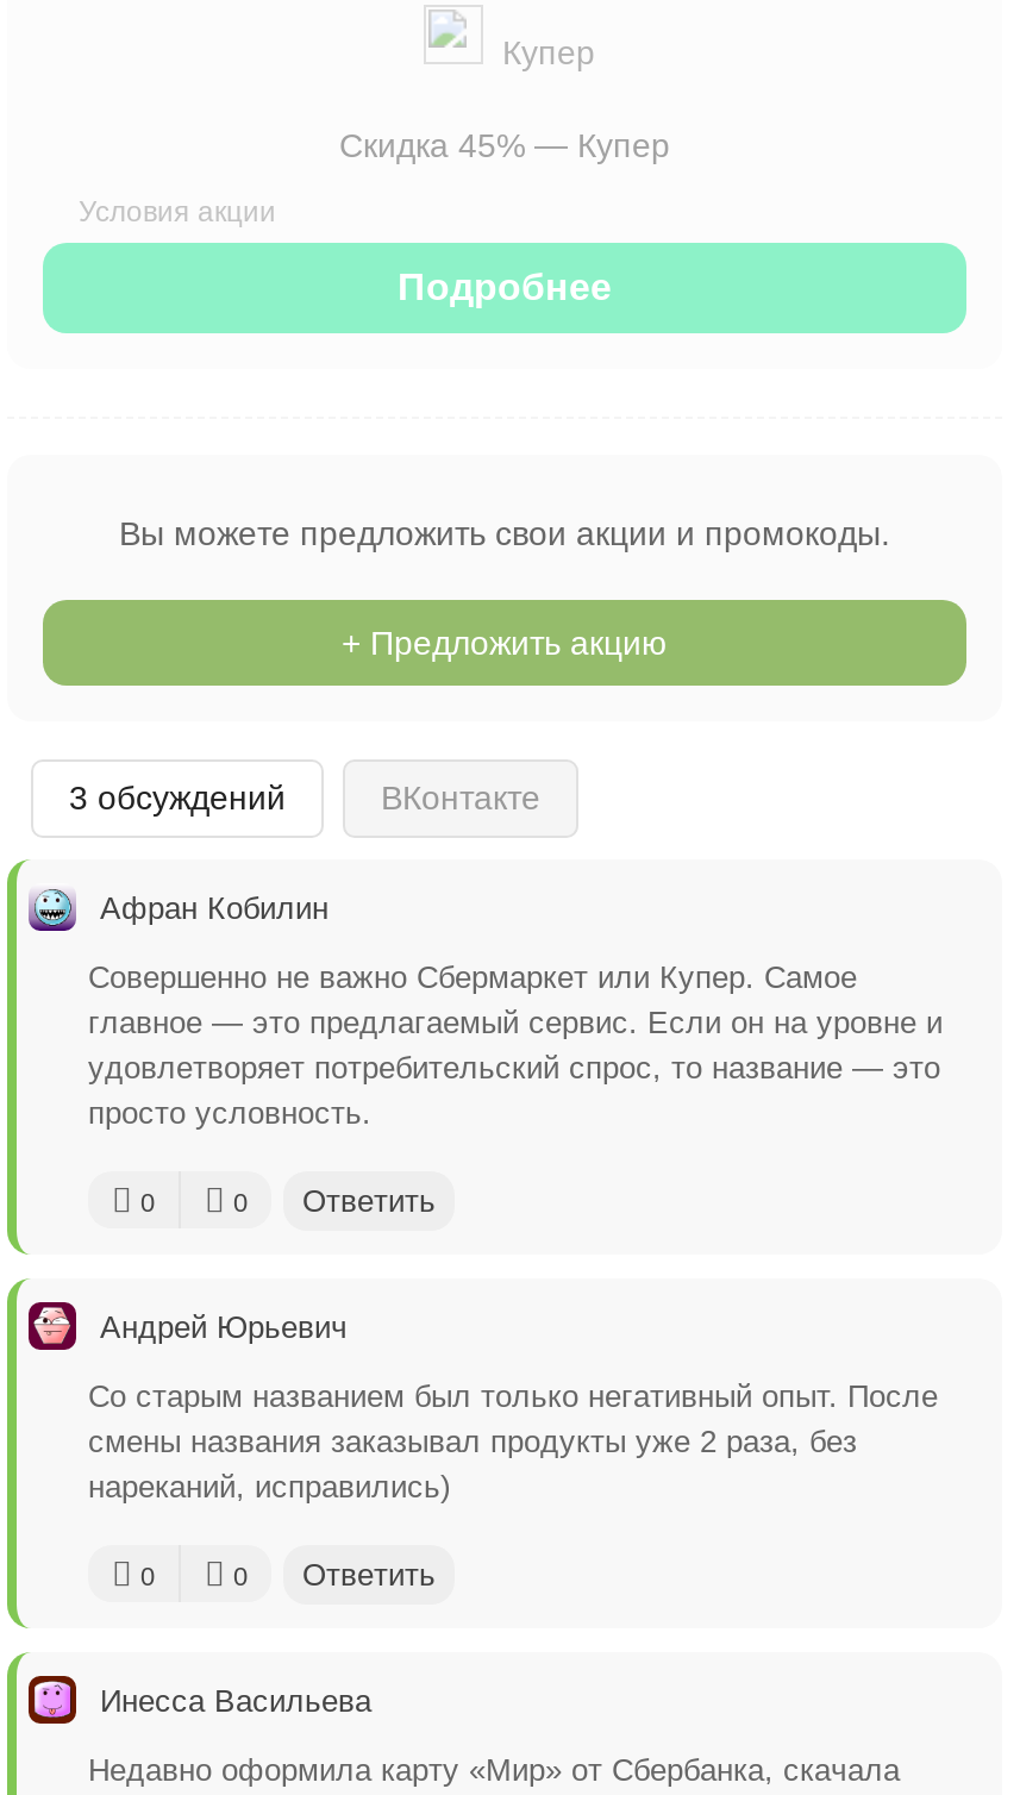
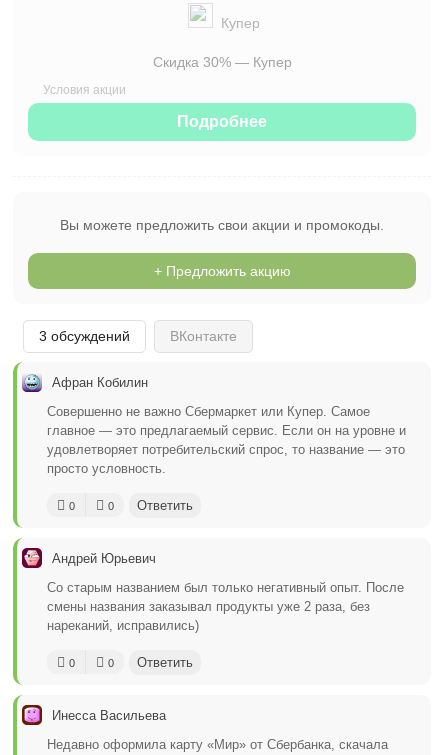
[339,126,670,164] Скидка 45% — Купер -> [152,54,291,70] Скидка 30% — Купер

